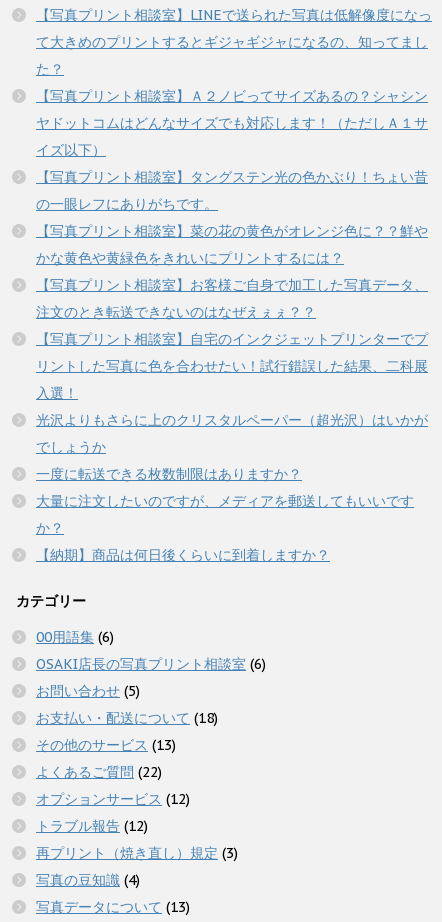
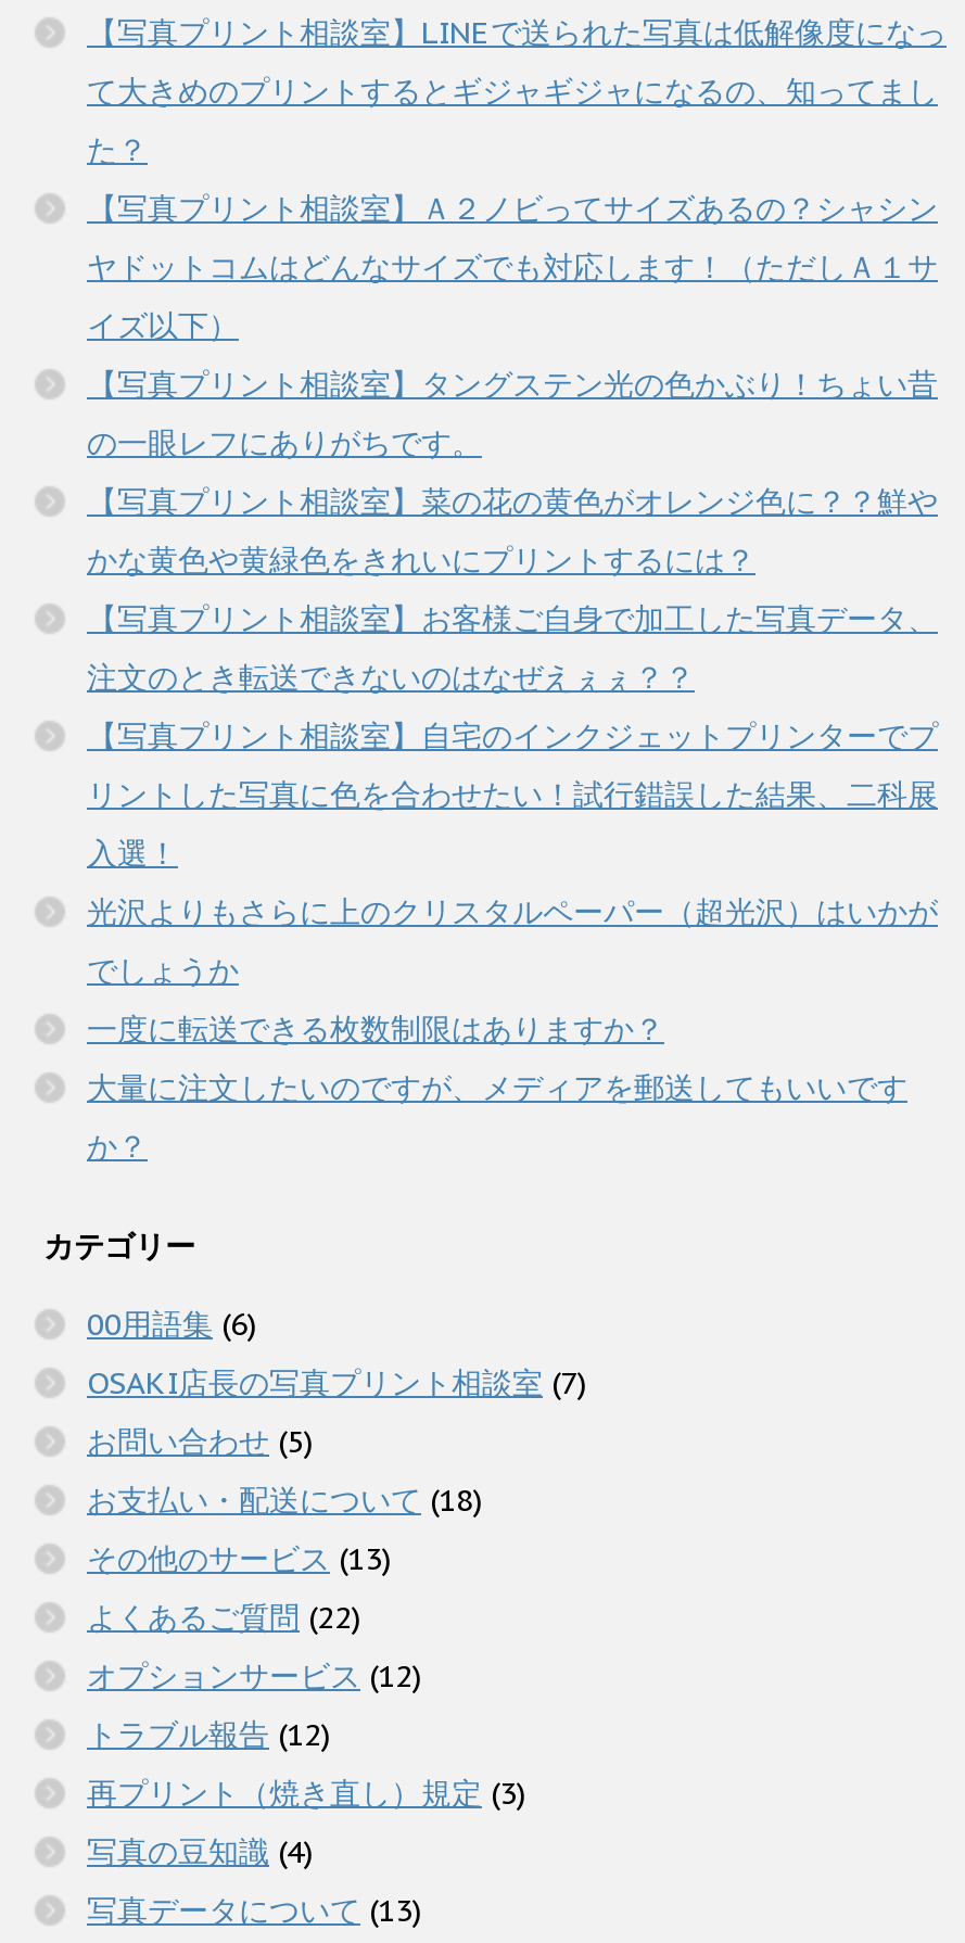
[36,546,330,564] 【納期】商品は何日後くらいに到着しますか？ -> none
[36,655,266,673] OSAKI店長の写真プリント相談室(6) -> [87,1362,586,1402] OSAKI店長の写真プリント相談室(7)

